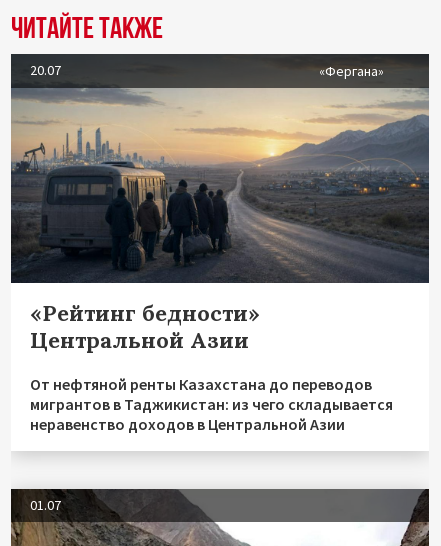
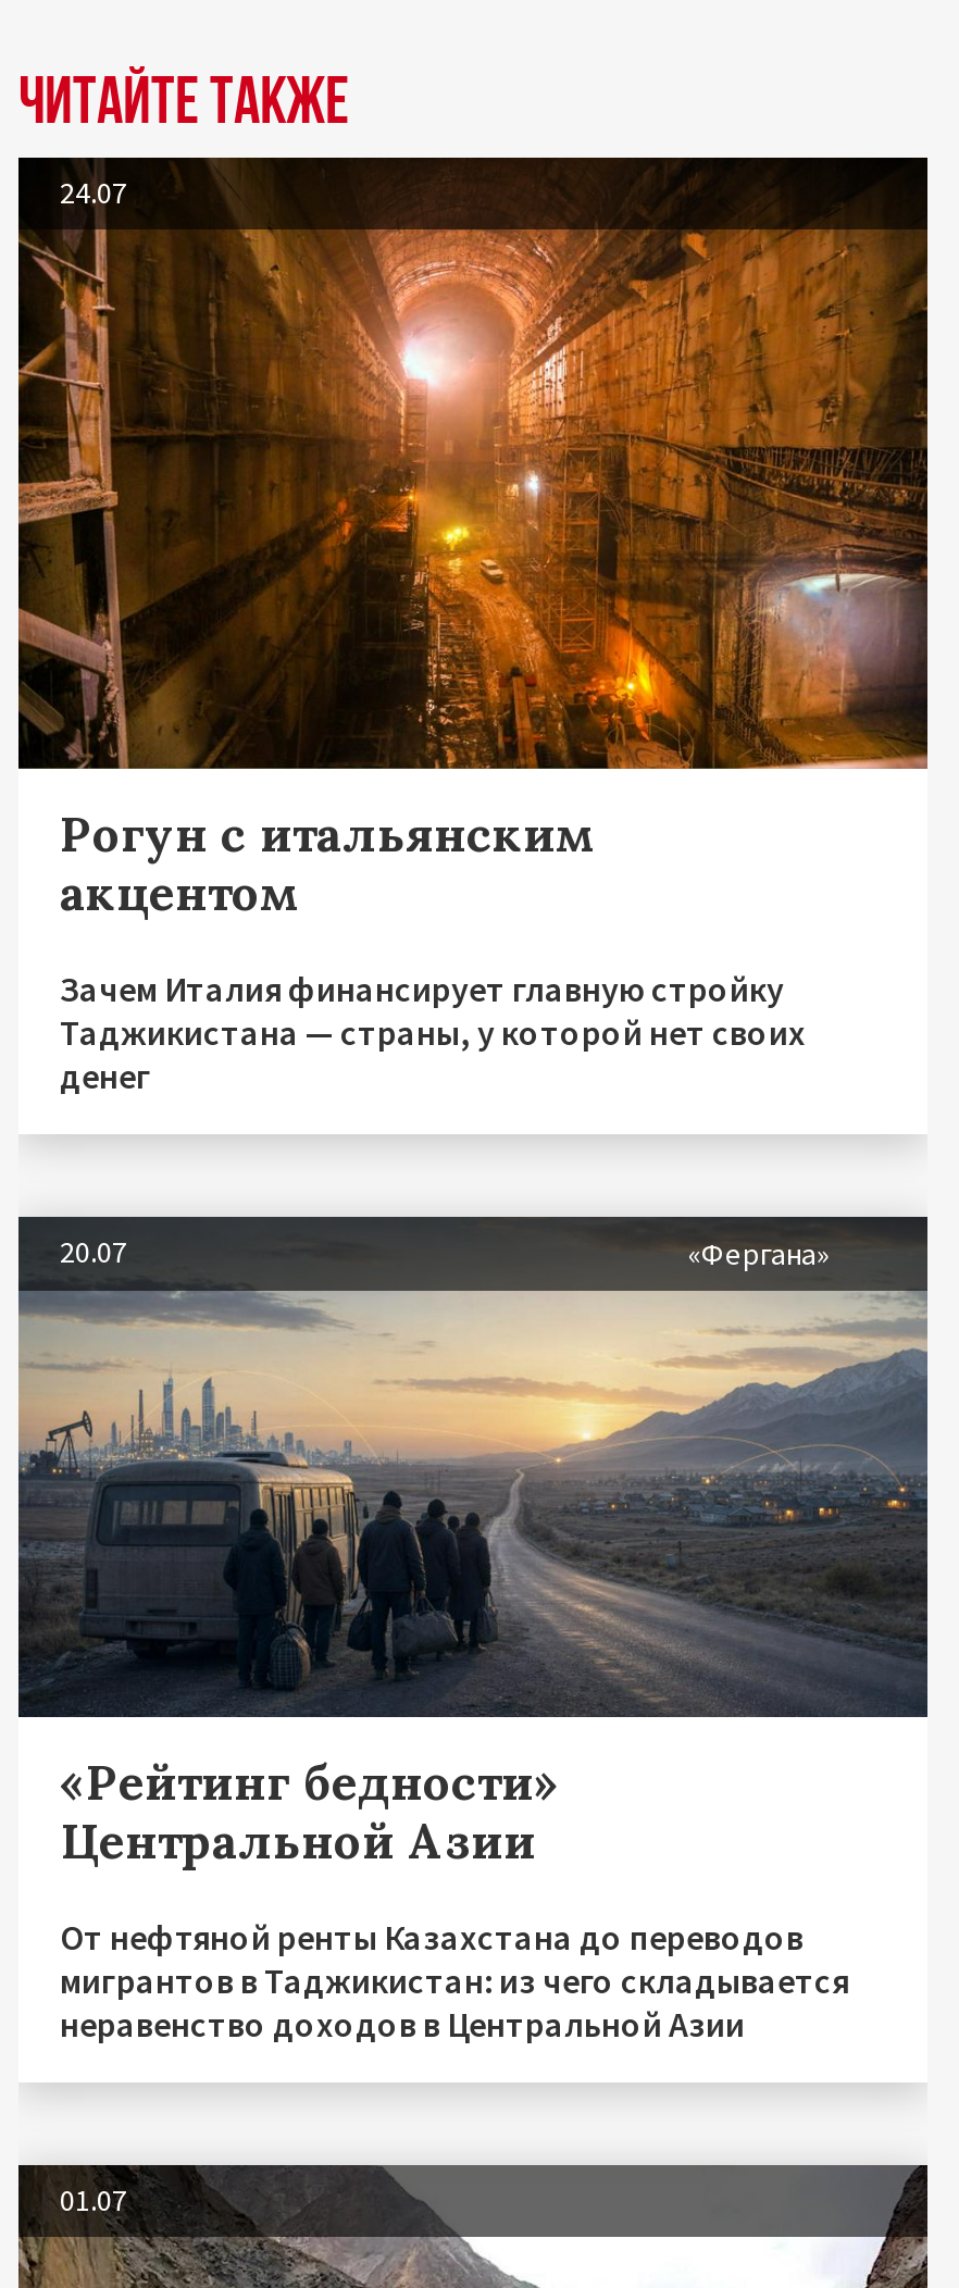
none -> [16,158,930,771] [image] | 24.07
none -> [60,804,806,1097] Рогун с итальянским | акцентом | Зачем Италия финансирует главную стройку | Таджикистана — страны, у которой нет своих | денег

